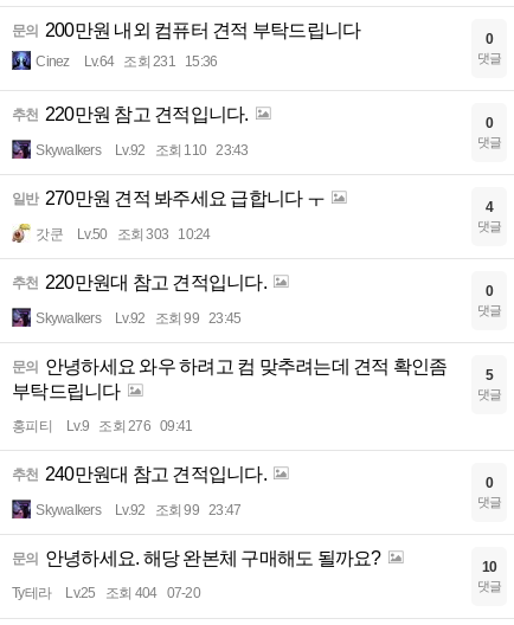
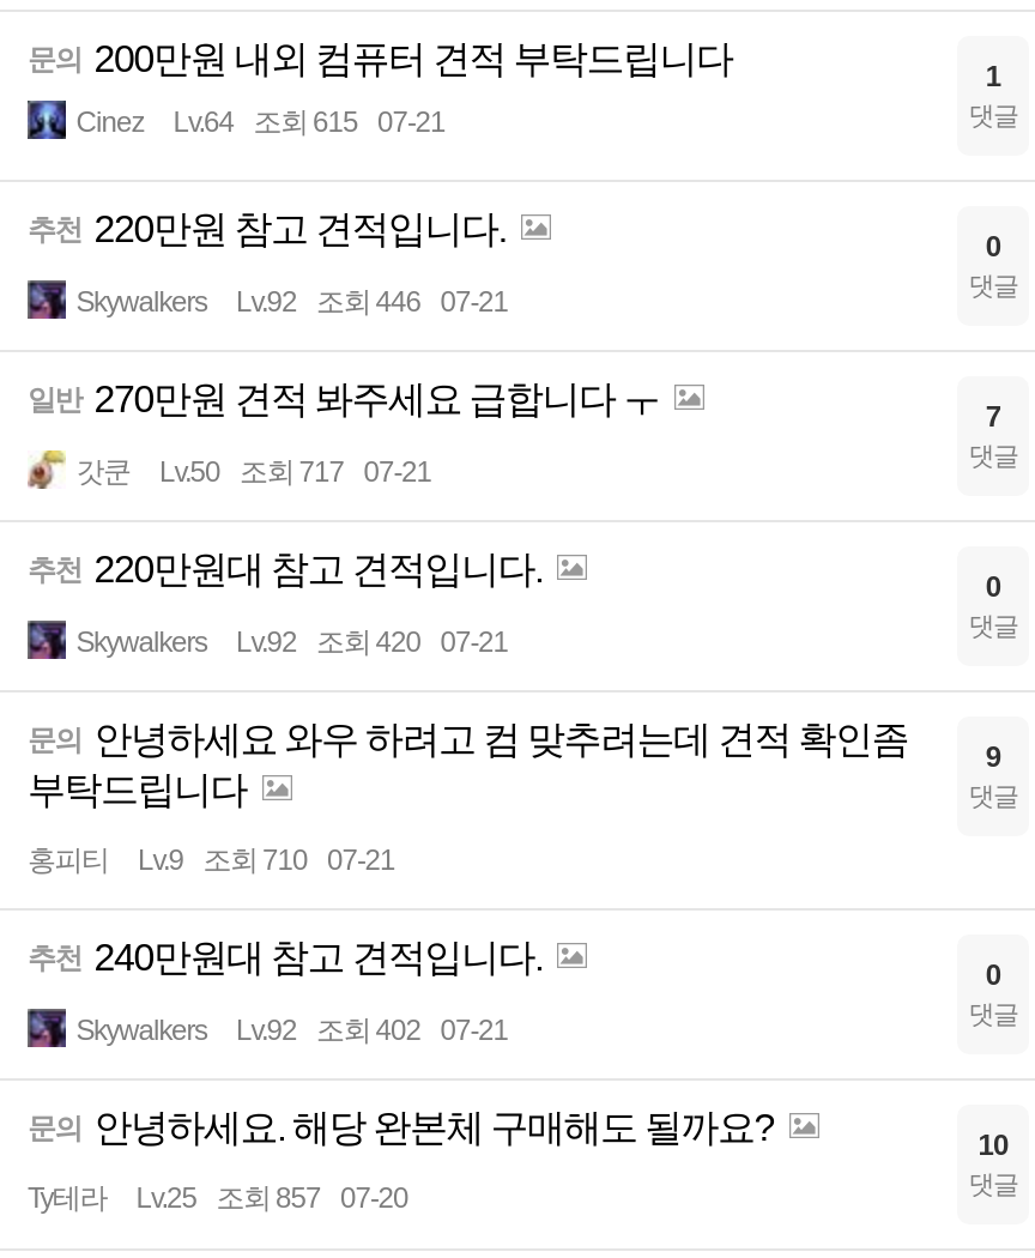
[485,31,493,47] 0 -> [986,60,1001,93] 1
[36,53,217,70] Cinez Lv.64 조회 231 15:36 -> [76,105,445,139] Cinez Lv.64 조회 615 07-21
[36,142,248,158] Skywalkers Lv.92 조회 110 23:43 -> [76,285,508,318] Skywalkers Lv.92 조회 446 07-21
[485,199,493,215] 4 -> [986,400,1001,433] 7
[77,226,210,243] Lv.50 조회 303 10:24 -> [159,455,431,489] Lv.50 조회 717 07-21
[36,310,241,327] Skywalkers Lv.92 조회 99 23:45 -> [76,625,508,659] Skywalkers Lv.92 조회 420 07-21
[485,367,493,383] 5 -> [986,740,1001,774] 9
[12,418,192,434] 홍피티 Lv.9 조회 276 09:41 -> [28,843,395,877] 홍피티 Lv.9 조회 710 07-21
[36,502,241,518] Skywalkers Lv.92 조회 99 23:47 -> [76,1013,508,1047] Skywalkers Lv.92 조회 402 07-21
[65,585,200,601] Lv.25 조회 404 07-20 -> [136,1181,408,1215] Lv.25 조회 857 07-20

